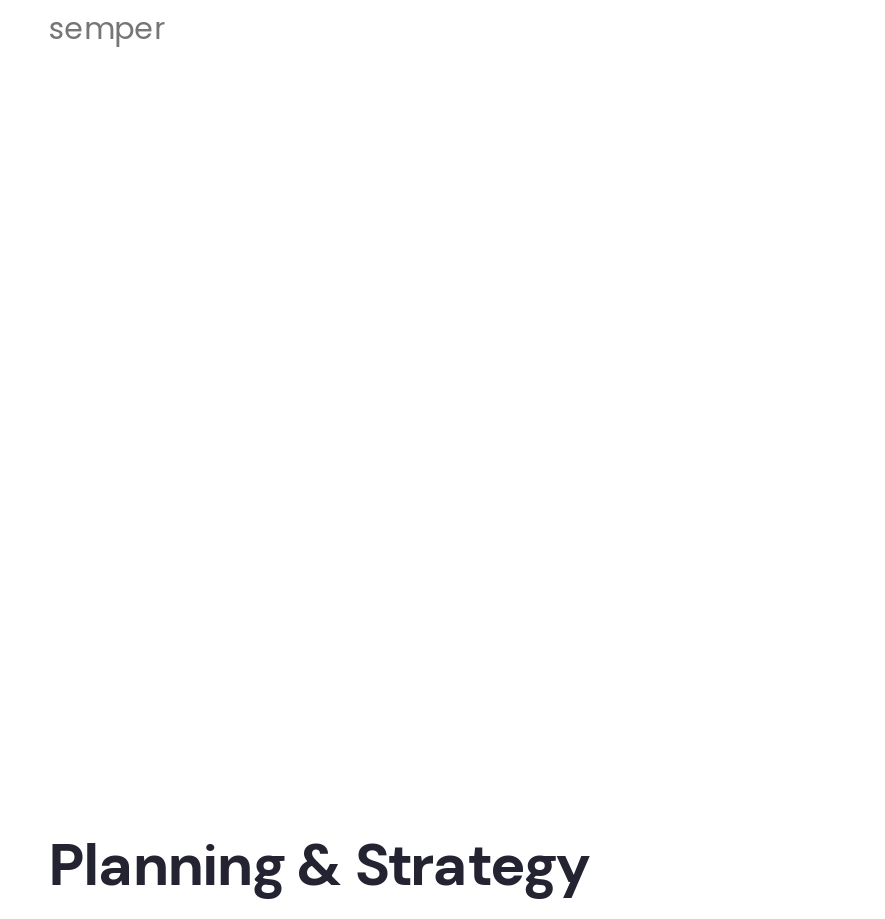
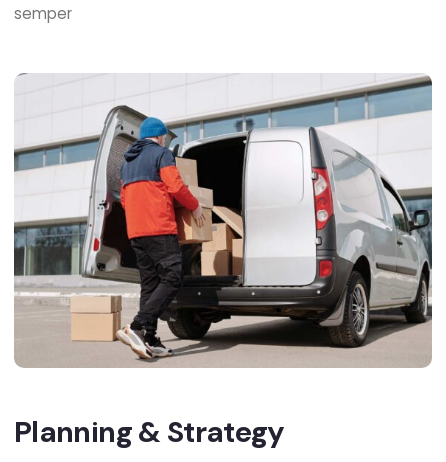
none -> [13,72,433,368] [image]

